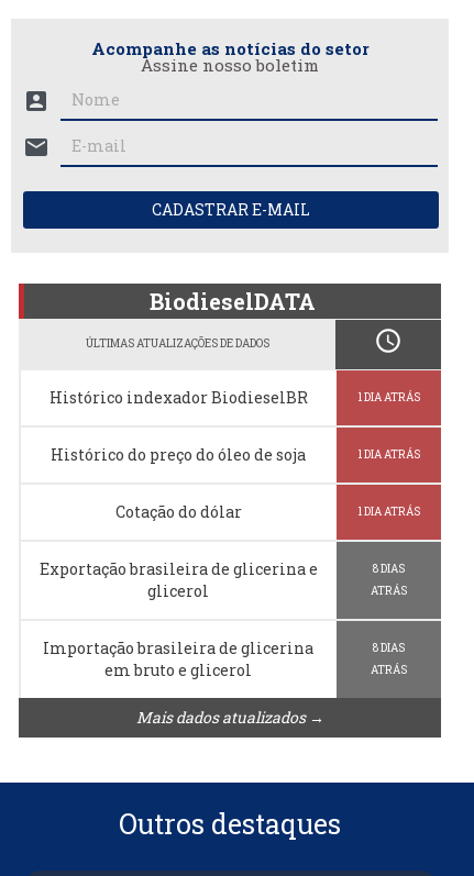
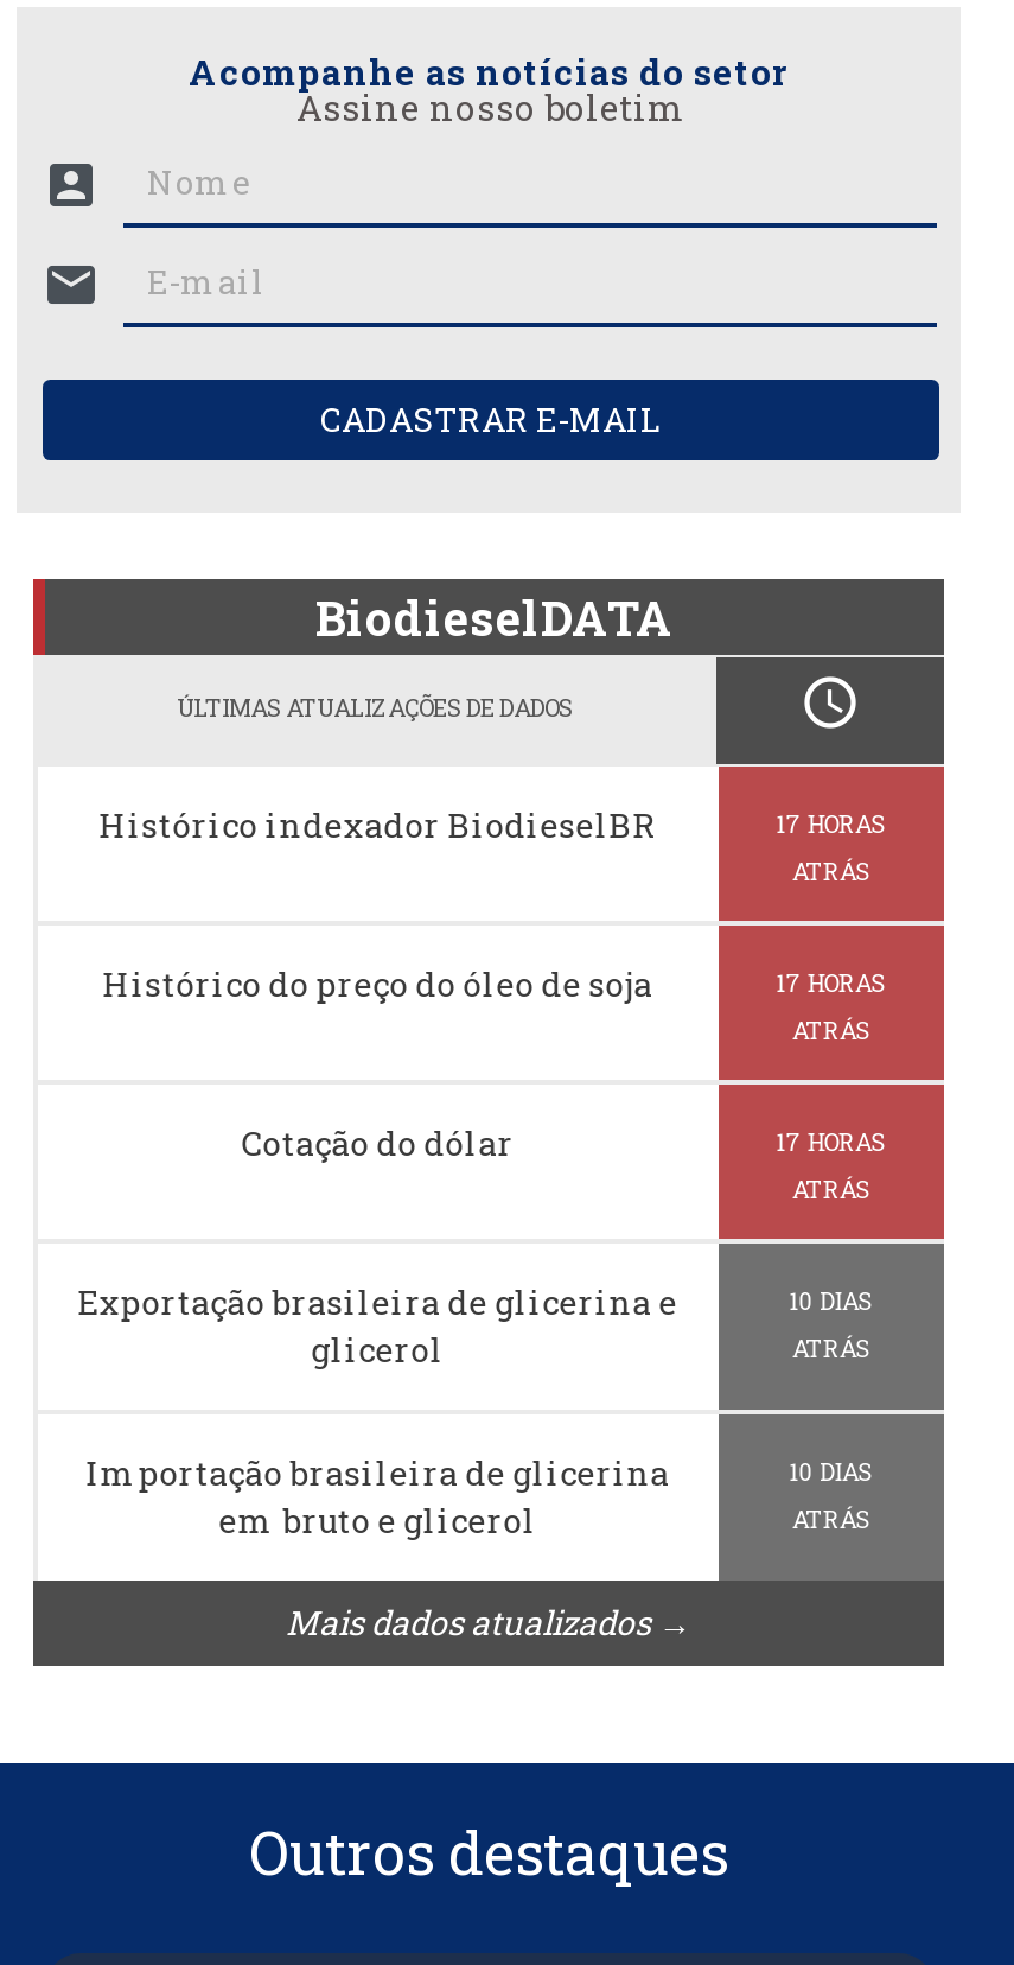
[357,390,420,404] 1 DIA ATRÁS -> [776,809,885,887] 17 HORAS | ATRÁS
[357,447,420,461] 1 DIA ATRÁS -> [776,968,885,1046] 17 HORAS | ATRÁS
[357,504,420,518] 1 DIA ATRÁS -> [776,1127,885,1205] 17 HORAS | ATRÁS
[373,561,404,576] 8 DIAS -> [789,1286,872,1316] 10 DIAS
[373,640,404,655] 8 DIAS -> [789,1456,872,1487] 10 DIAS

